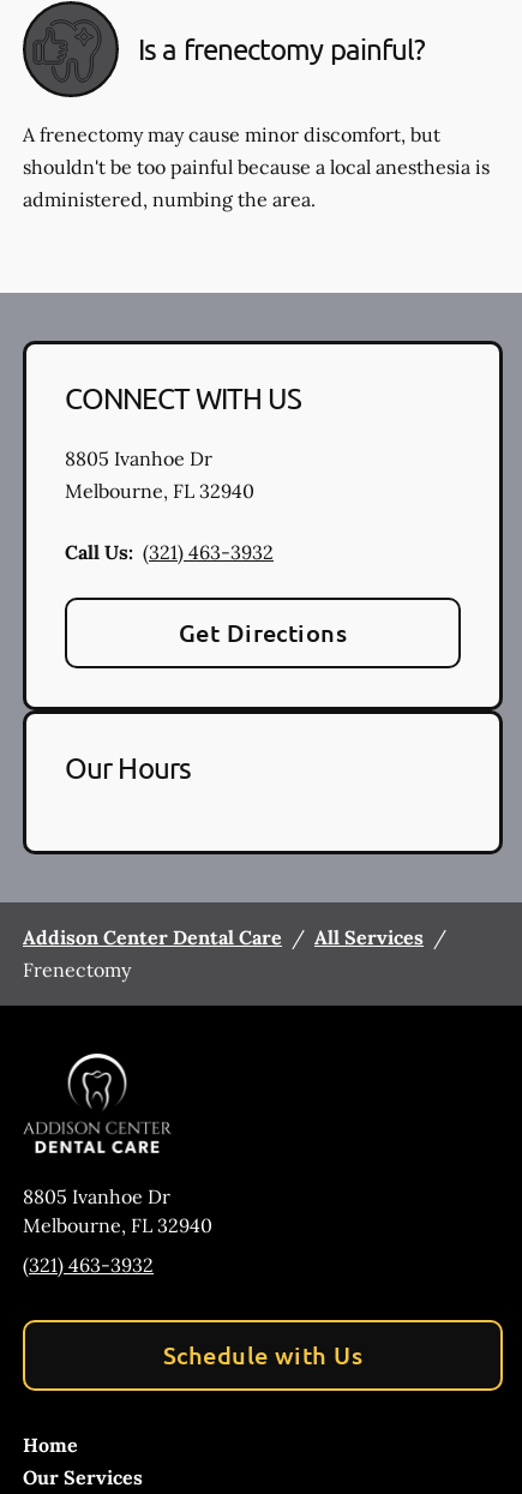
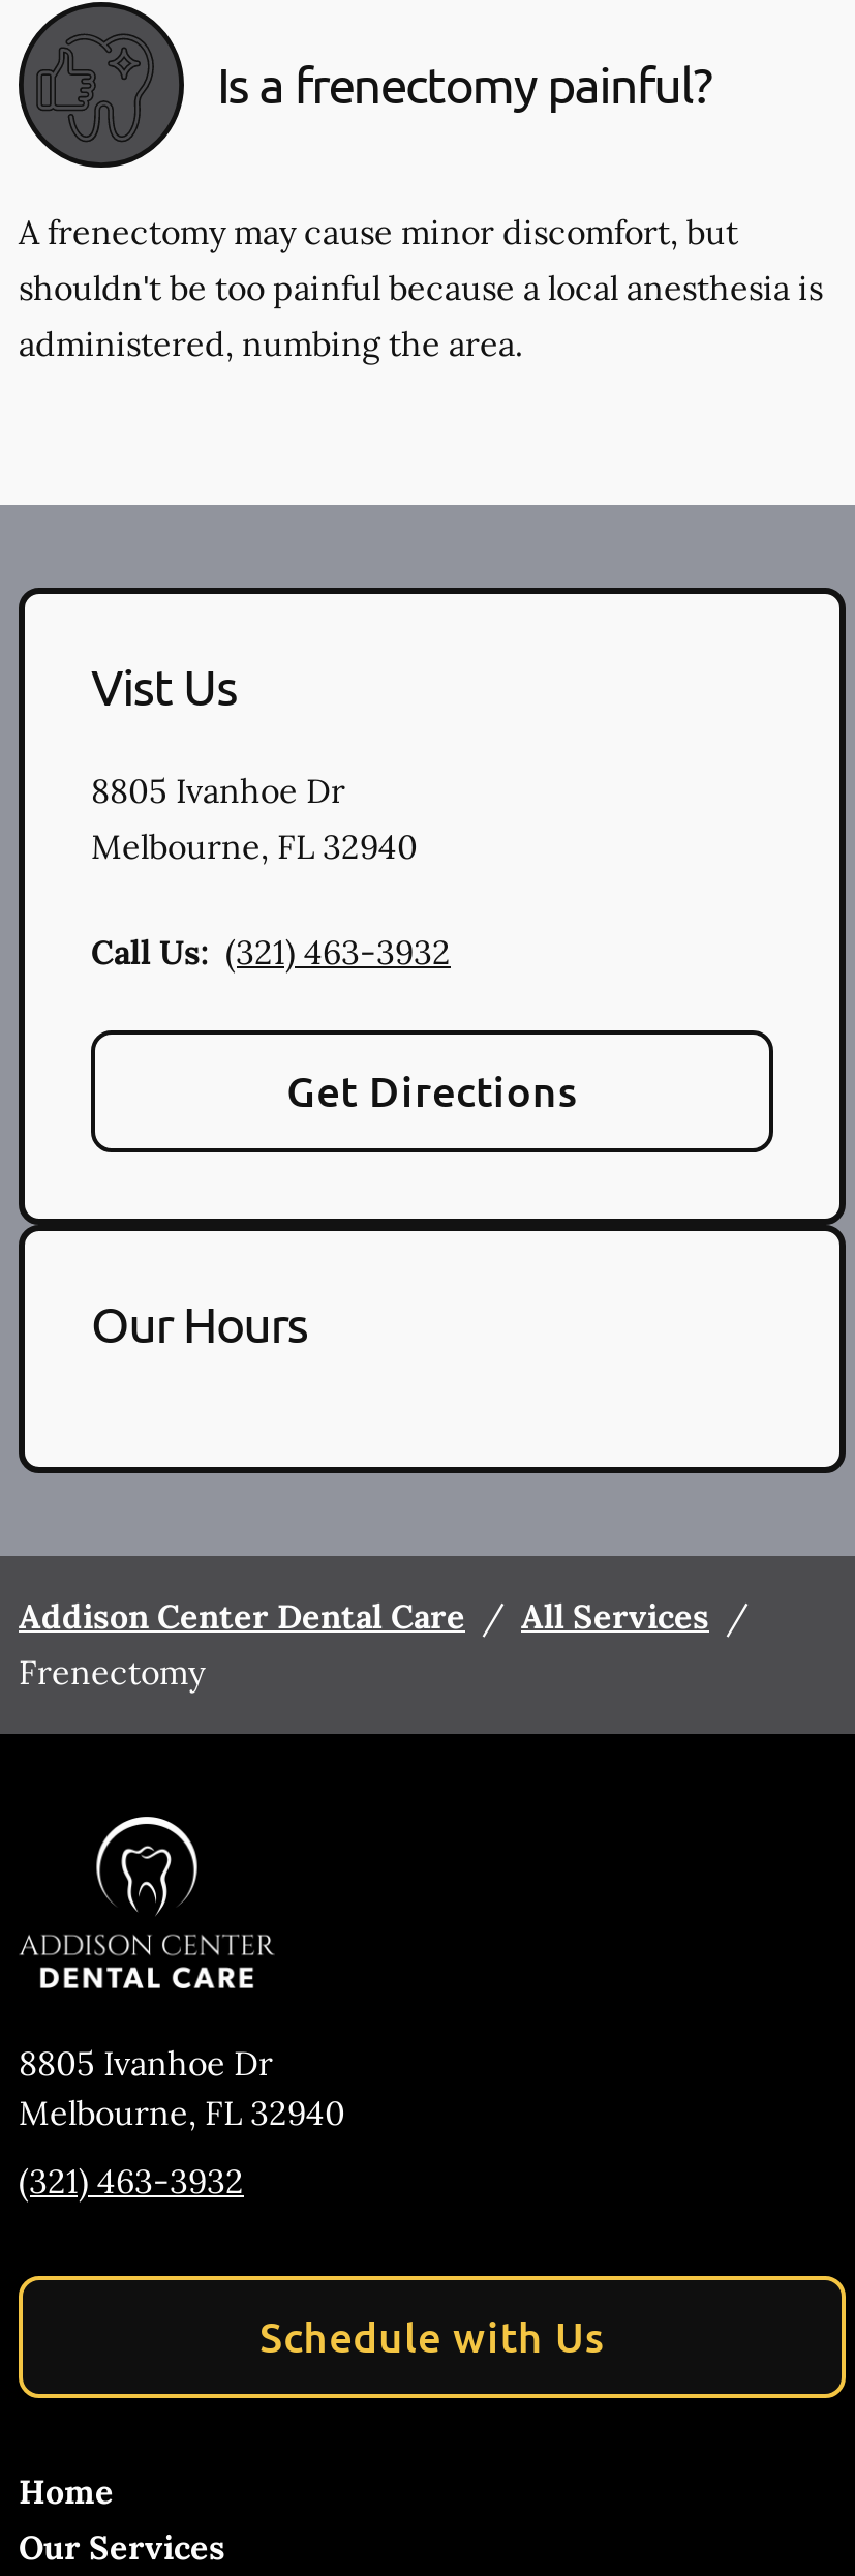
[65,380,302,415] CONNECT WITH US -> [91,656,237,716] Vist Us

